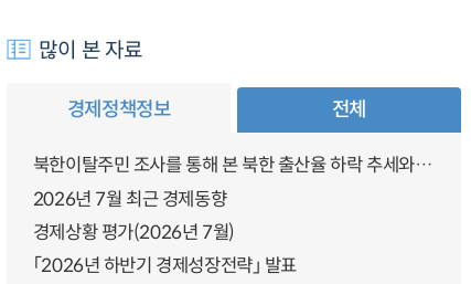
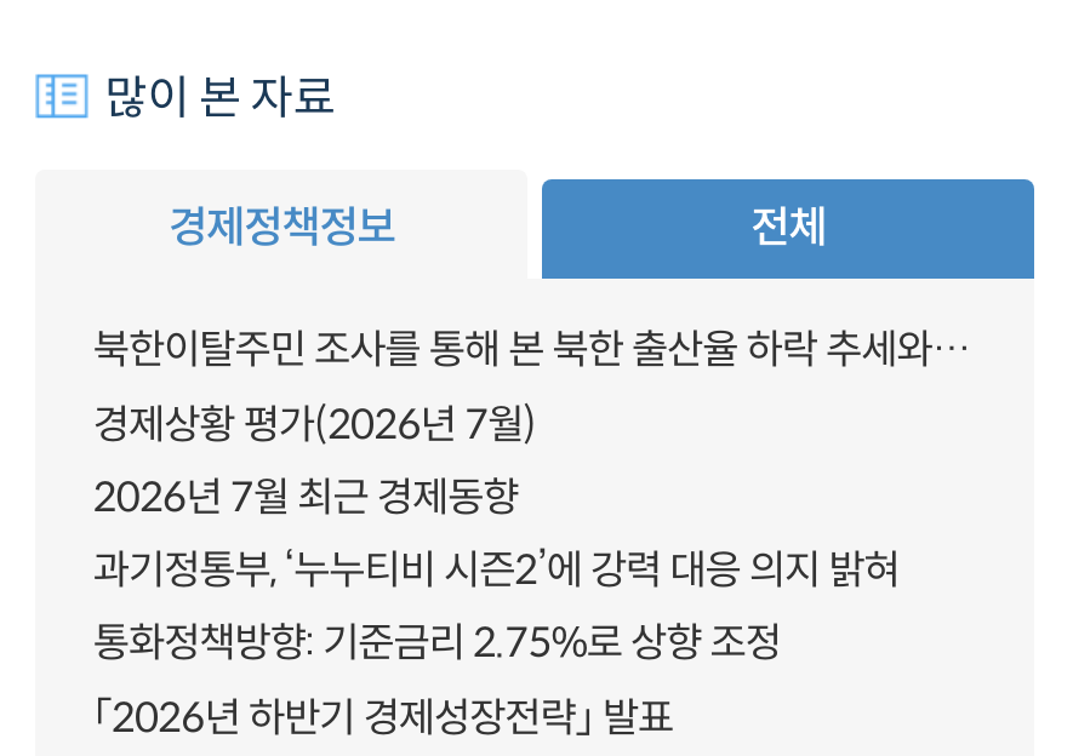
none -> [93,545,899,670] 과기정통부, ‘누누티비 시즌2’에 강력 대응 의지 밝혀 | 통화정책방향: 기준금리 2.75%로 상향 조정
moved [33,221,235,244] -> [93,399,536,449]: 경제상황 평가(2026년 7월)

